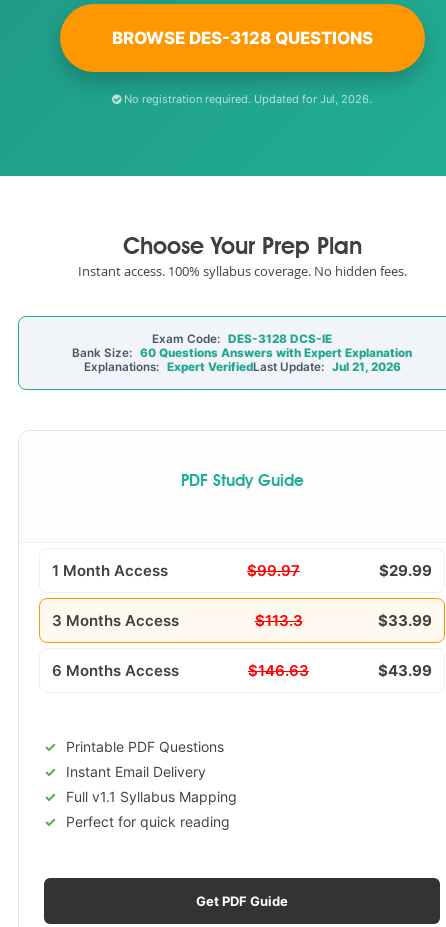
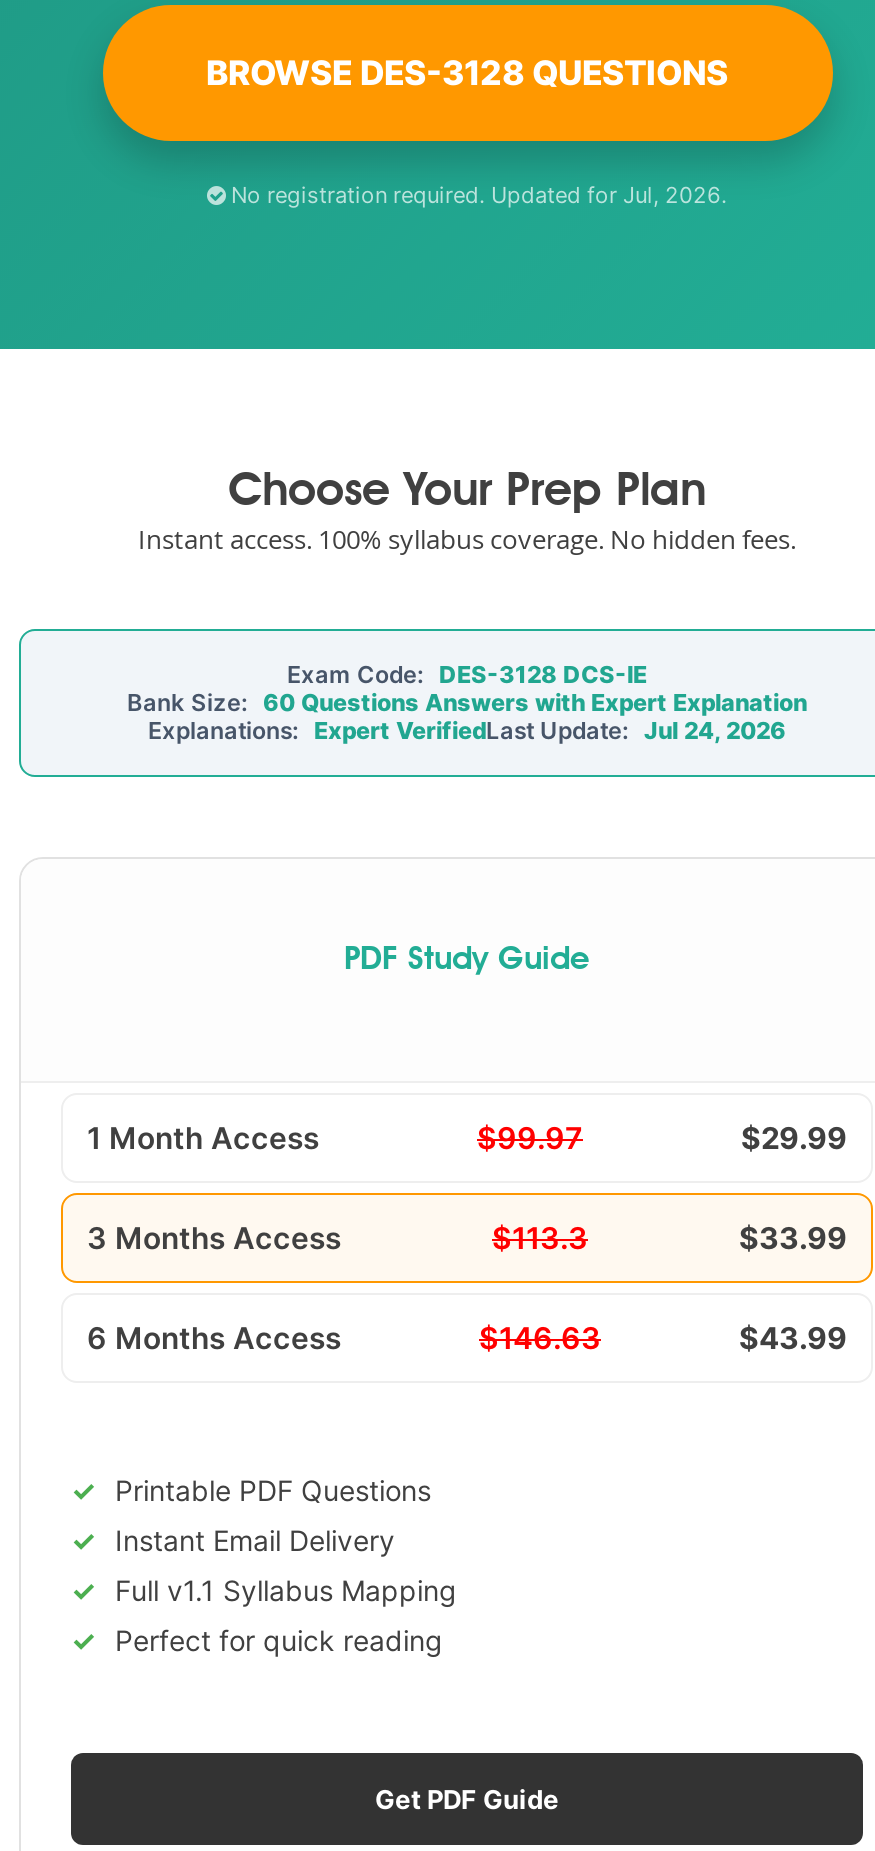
[83,360,400,374] Explanations: Expert VerifiedLast Update: Jul 21, 2026 -> [148,717,786,745] Explanations: Expert VerifiedLast Update: Jul 24, 2026

